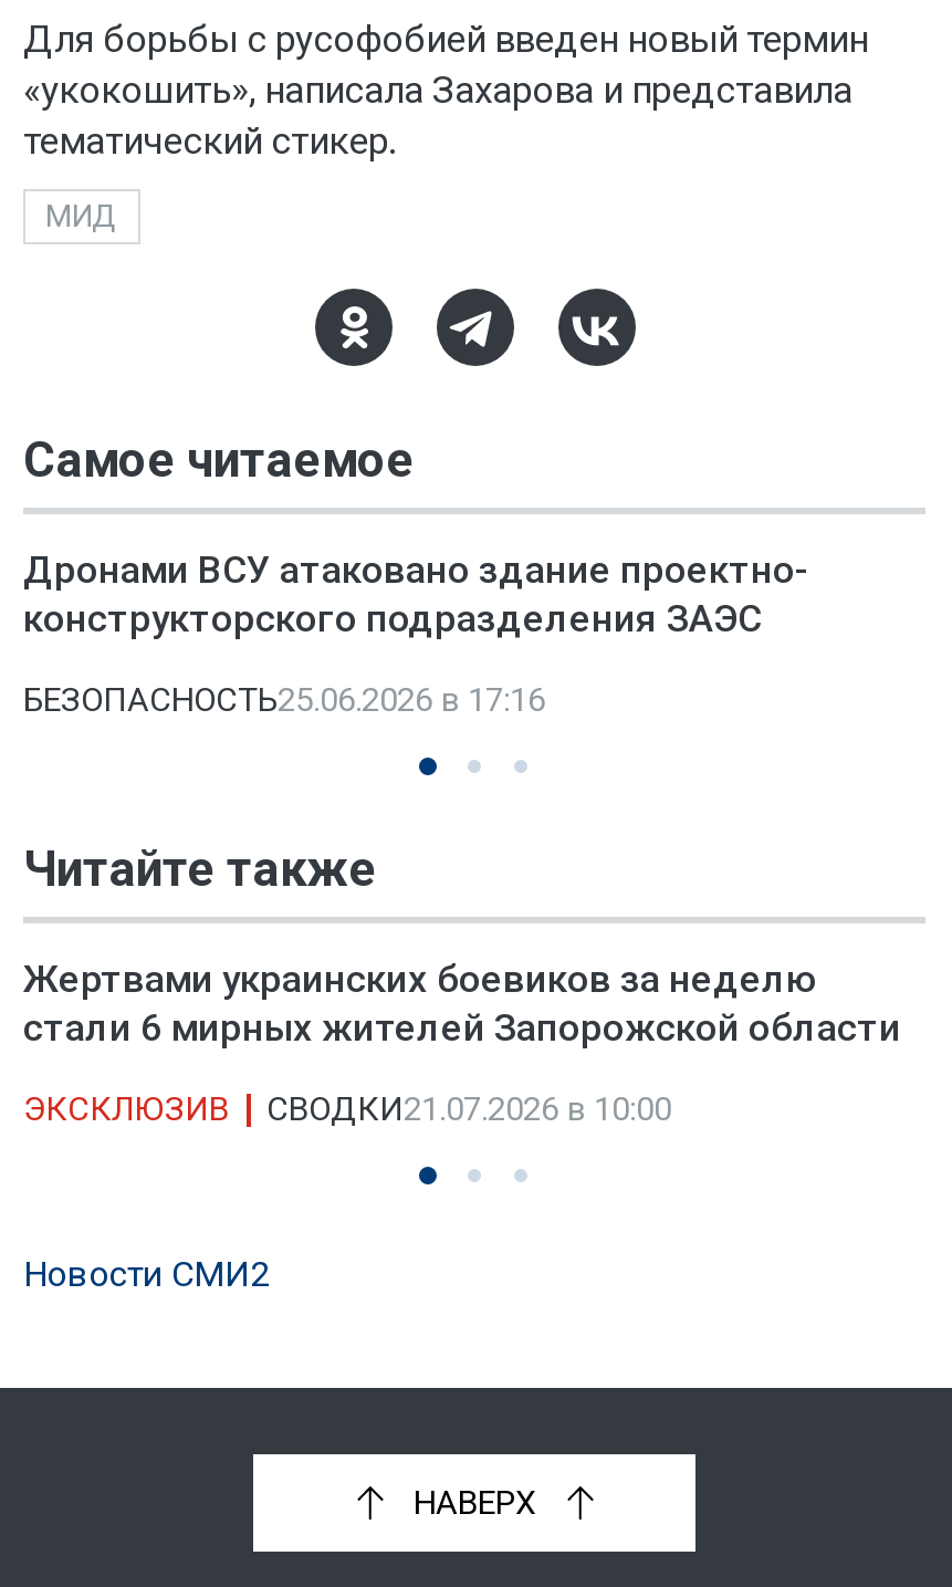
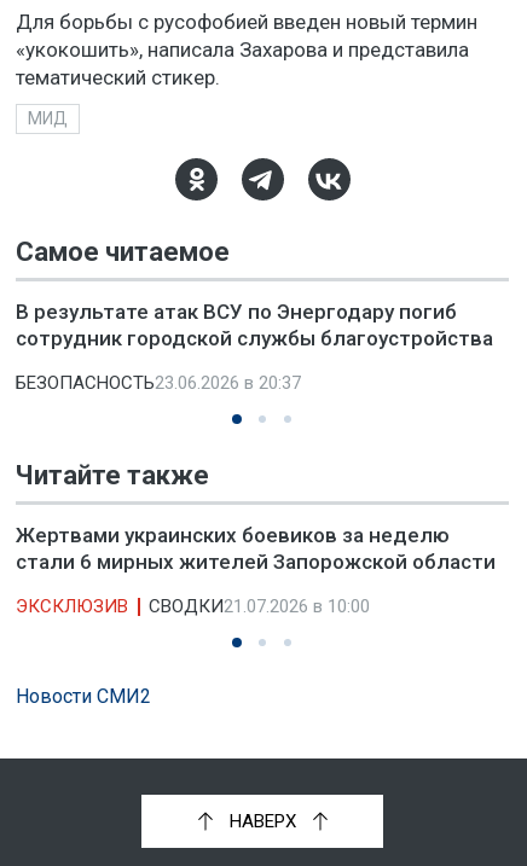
[23,547,808,640] Дронами ВСУ атаковано здание проектно- | конструкторского подразделения ЗАЭС -> [16,300,493,350] В результате атак ВСУ по Энергодару погиб | сотрудник городской службы благоустройства
[23,680,545,720] БЕЗОПАСНОСТЬ25.06.2026 в 17:16 -> [16,372,301,394] БЕЗОПАСНОСТЬ23.06.2026 в 20:37

